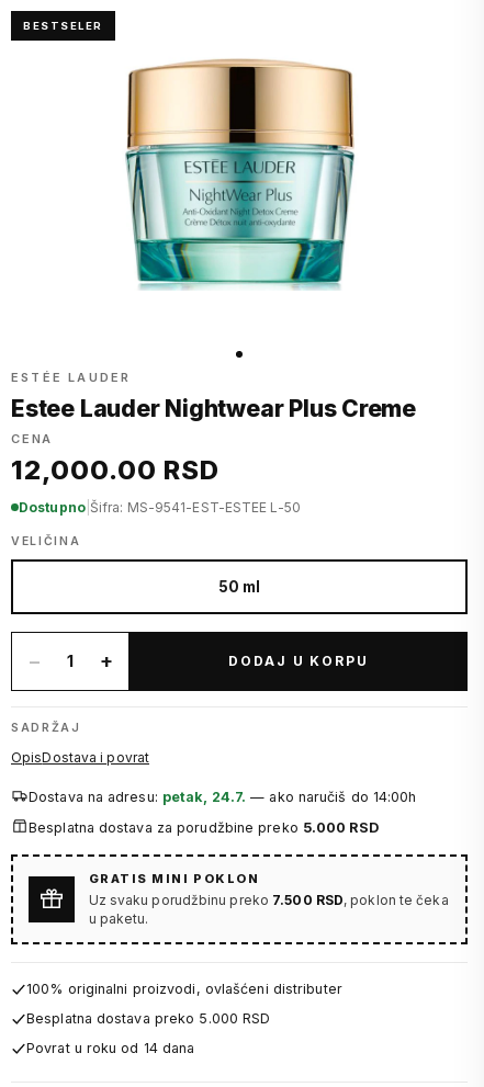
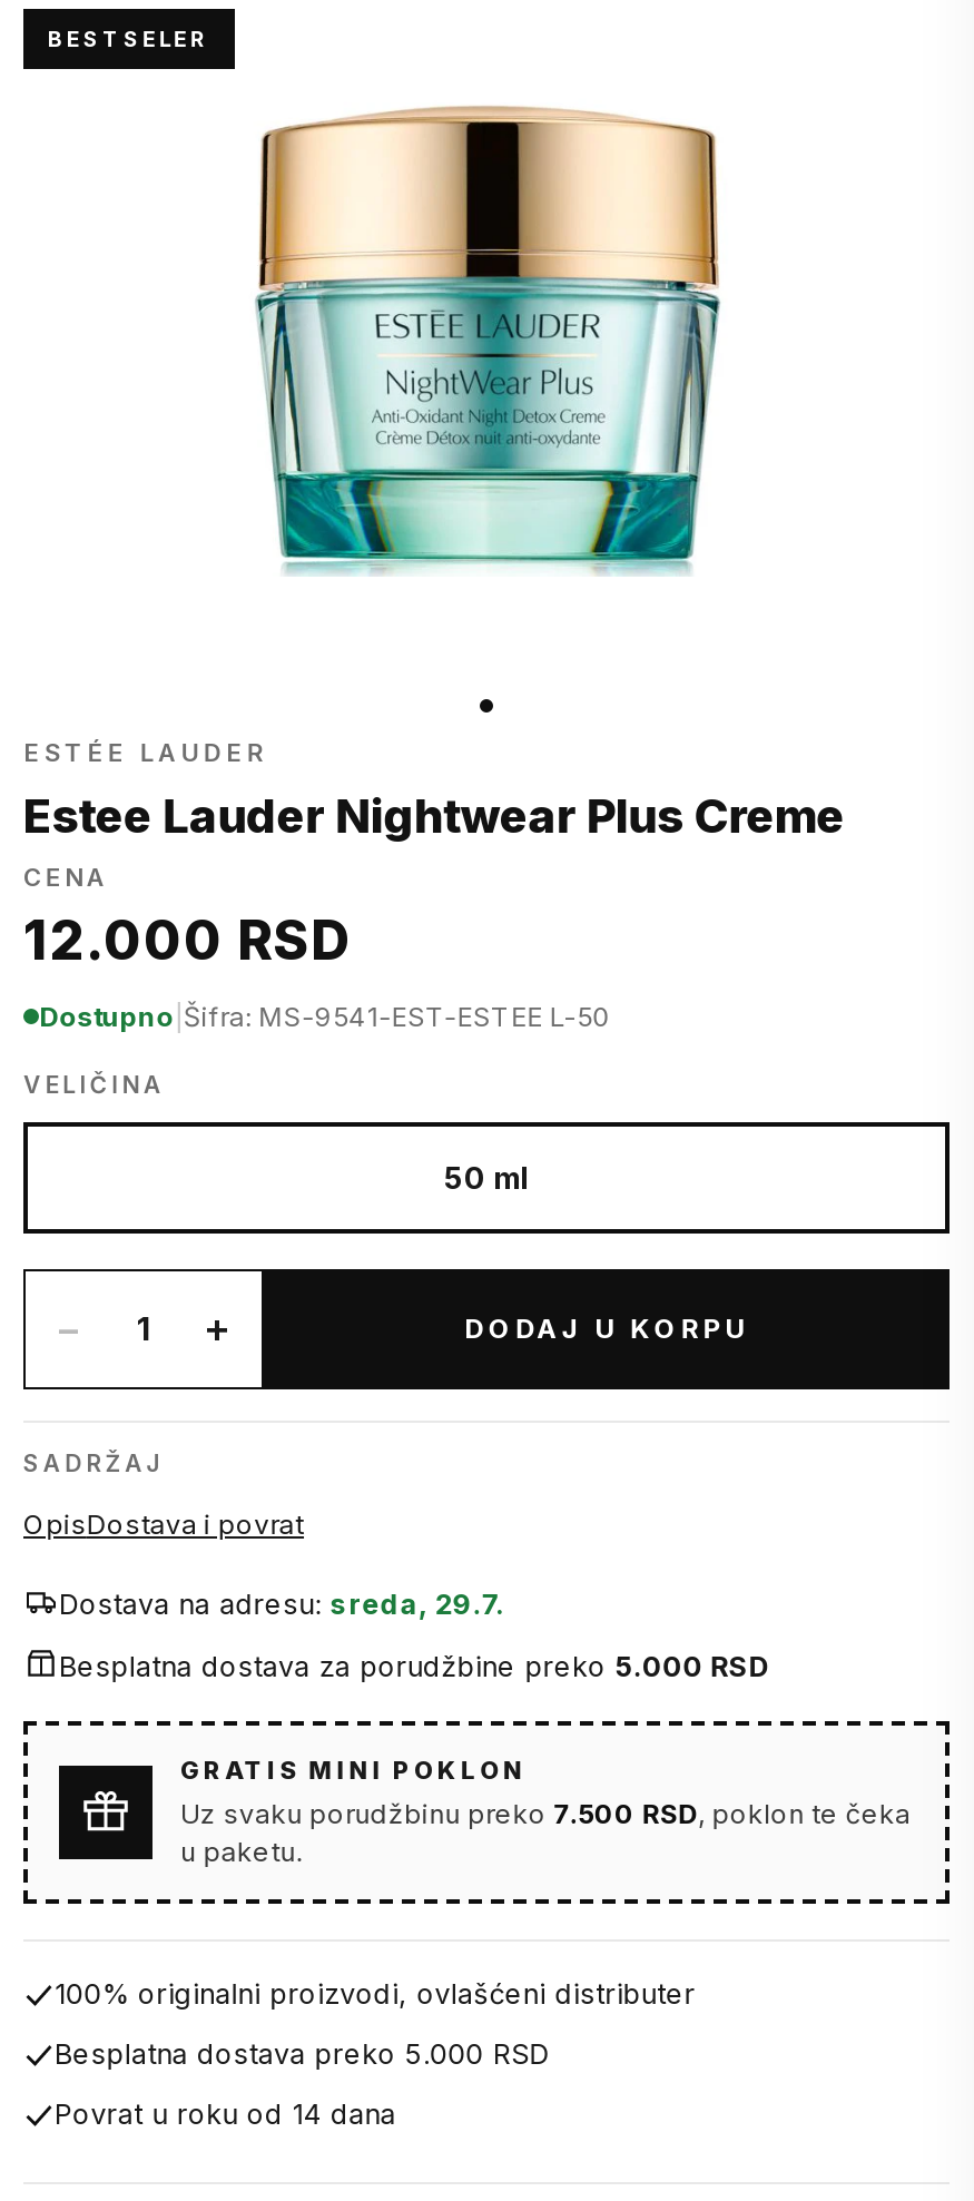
[11,454,220,485] 12,000.00 RSD -> [23,908,351,972] 12.000 RSD
[29,788,417,805] Dostava na adresu: petak, 24.7. — ako naručiš do 14:00h -> [59,1587,504,1620] Dostava na adresu: sreda, 29.7.

